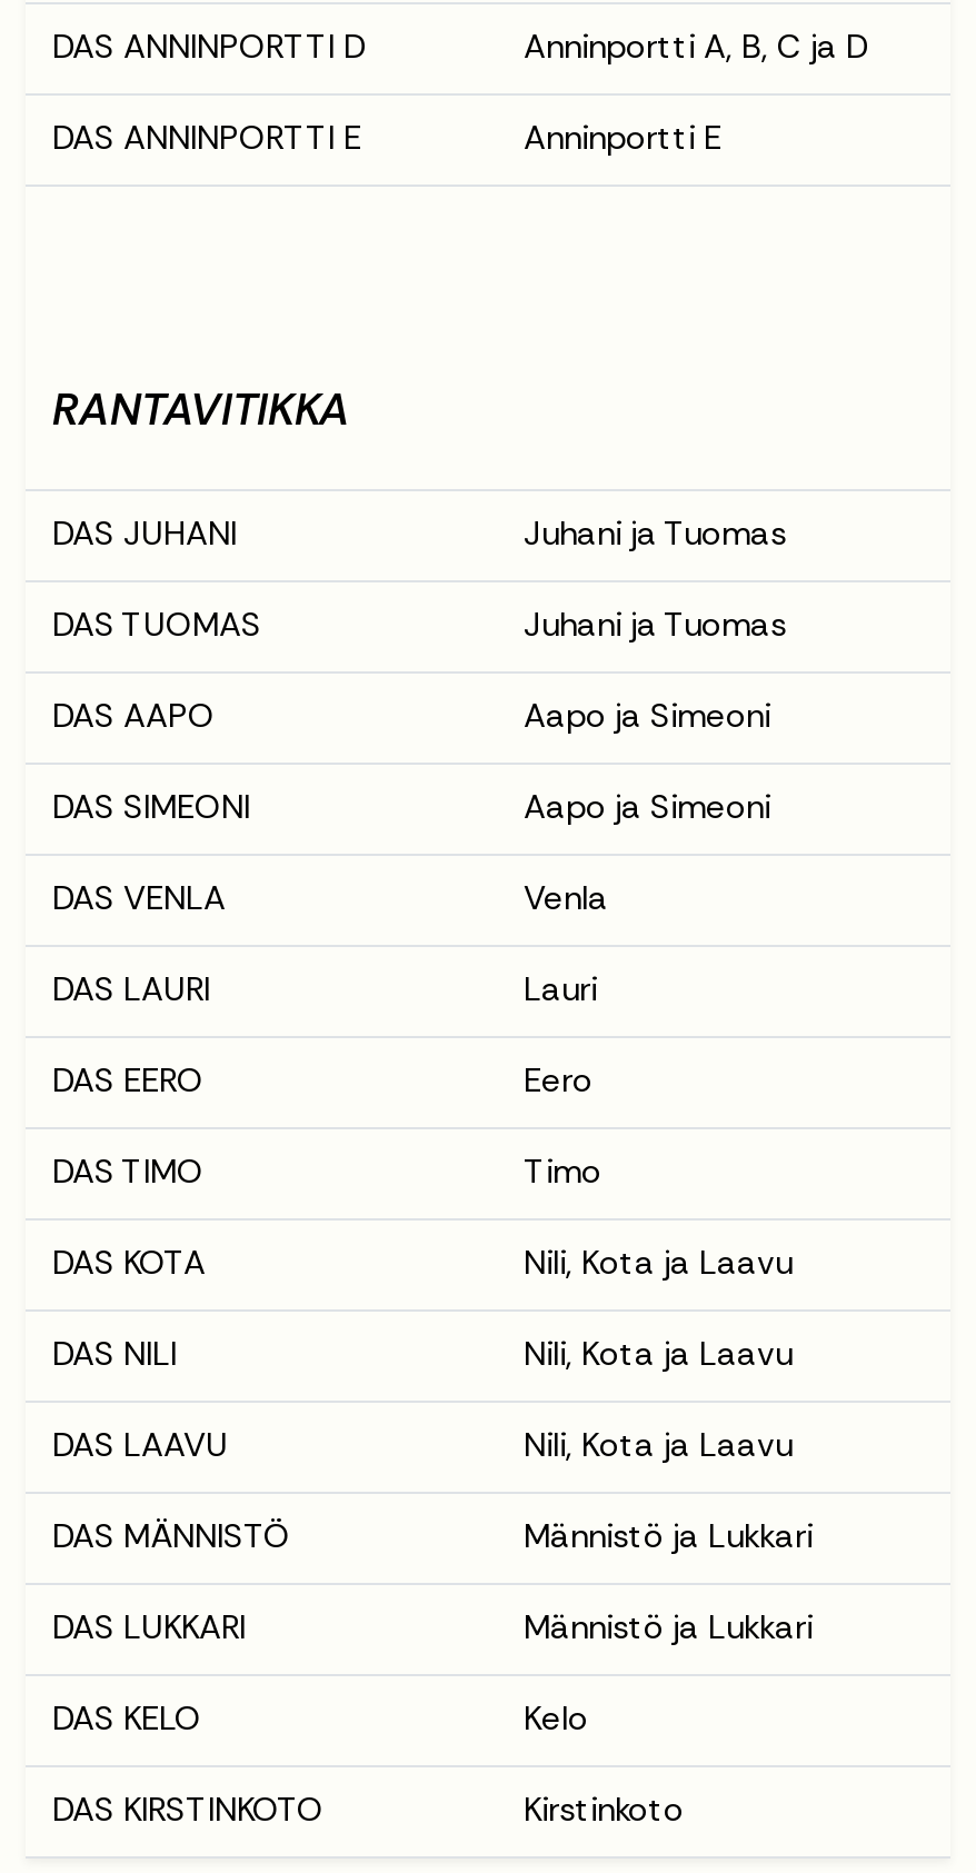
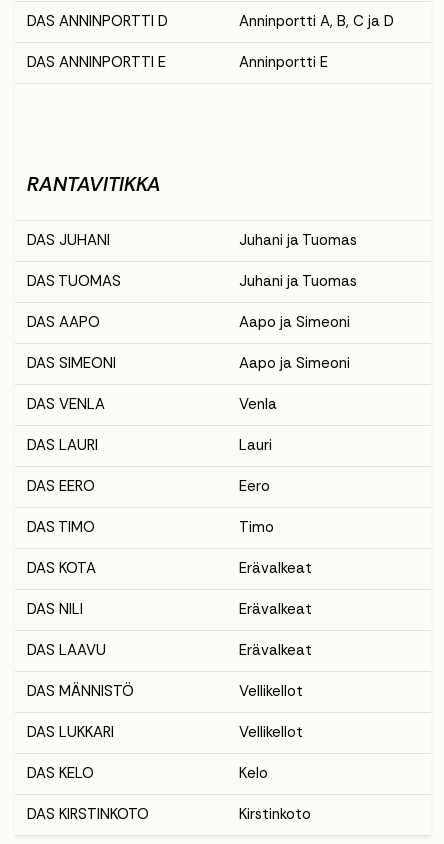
[524,1241,793,1286] Nili, Kota ja Laavu -> [239,558,312,578] Erävalkeat
[524,1333,793,1377] Nili, Kota ja Laavu -> [239,599,312,619] Erävalkeat
[524,1424,793,1468] Nili, Kota ja Laavu -> [239,640,312,660] Erävalkeat
[524,1515,813,1559] Männistö ja Lukkari -> [239,681,303,701] Vellikellot
[524,1606,813,1650] Männistö ja Lukkari -> [239,722,303,742] Vellikellot

